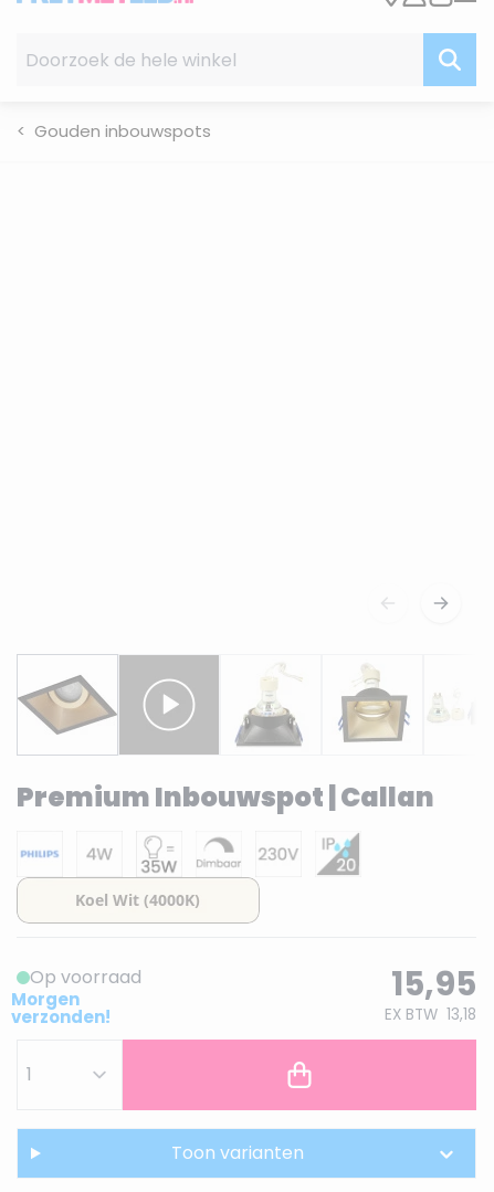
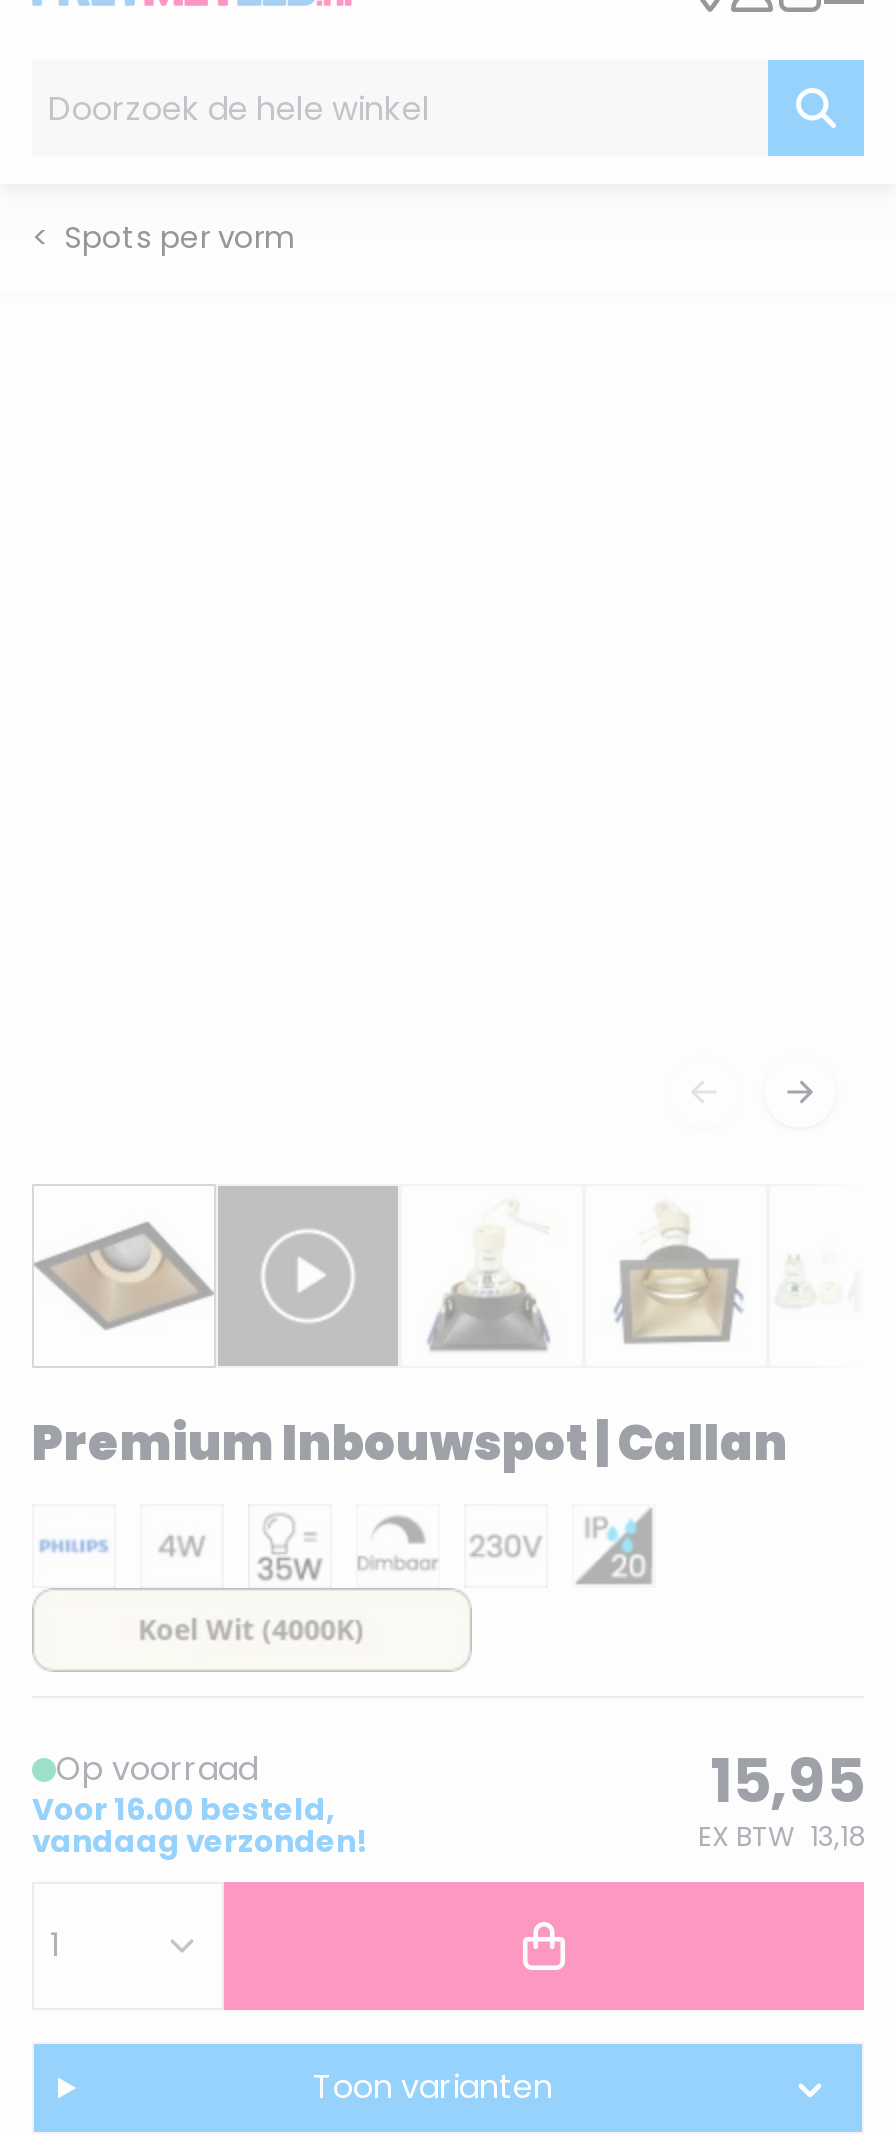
[34,119,211,143] Gouden inbouwspots -> [64,216,294,258] Spots per vorm
[11,988,111,1029] Morgen | verzonden! -> [32,1788,366,1862] Voor 16.00 besteld, | vandaag verzonden!

